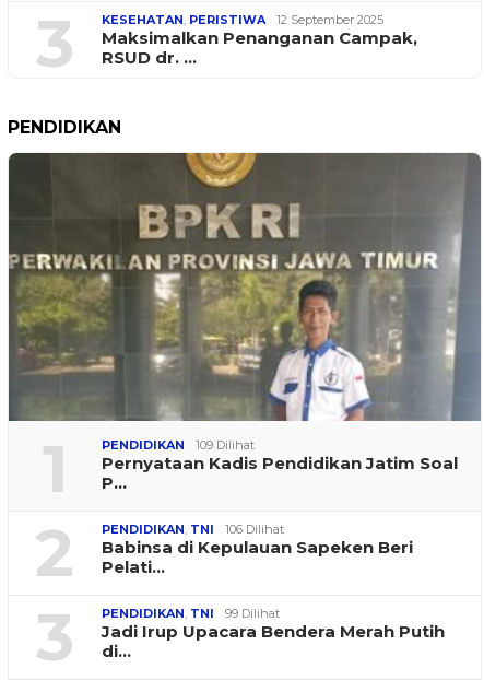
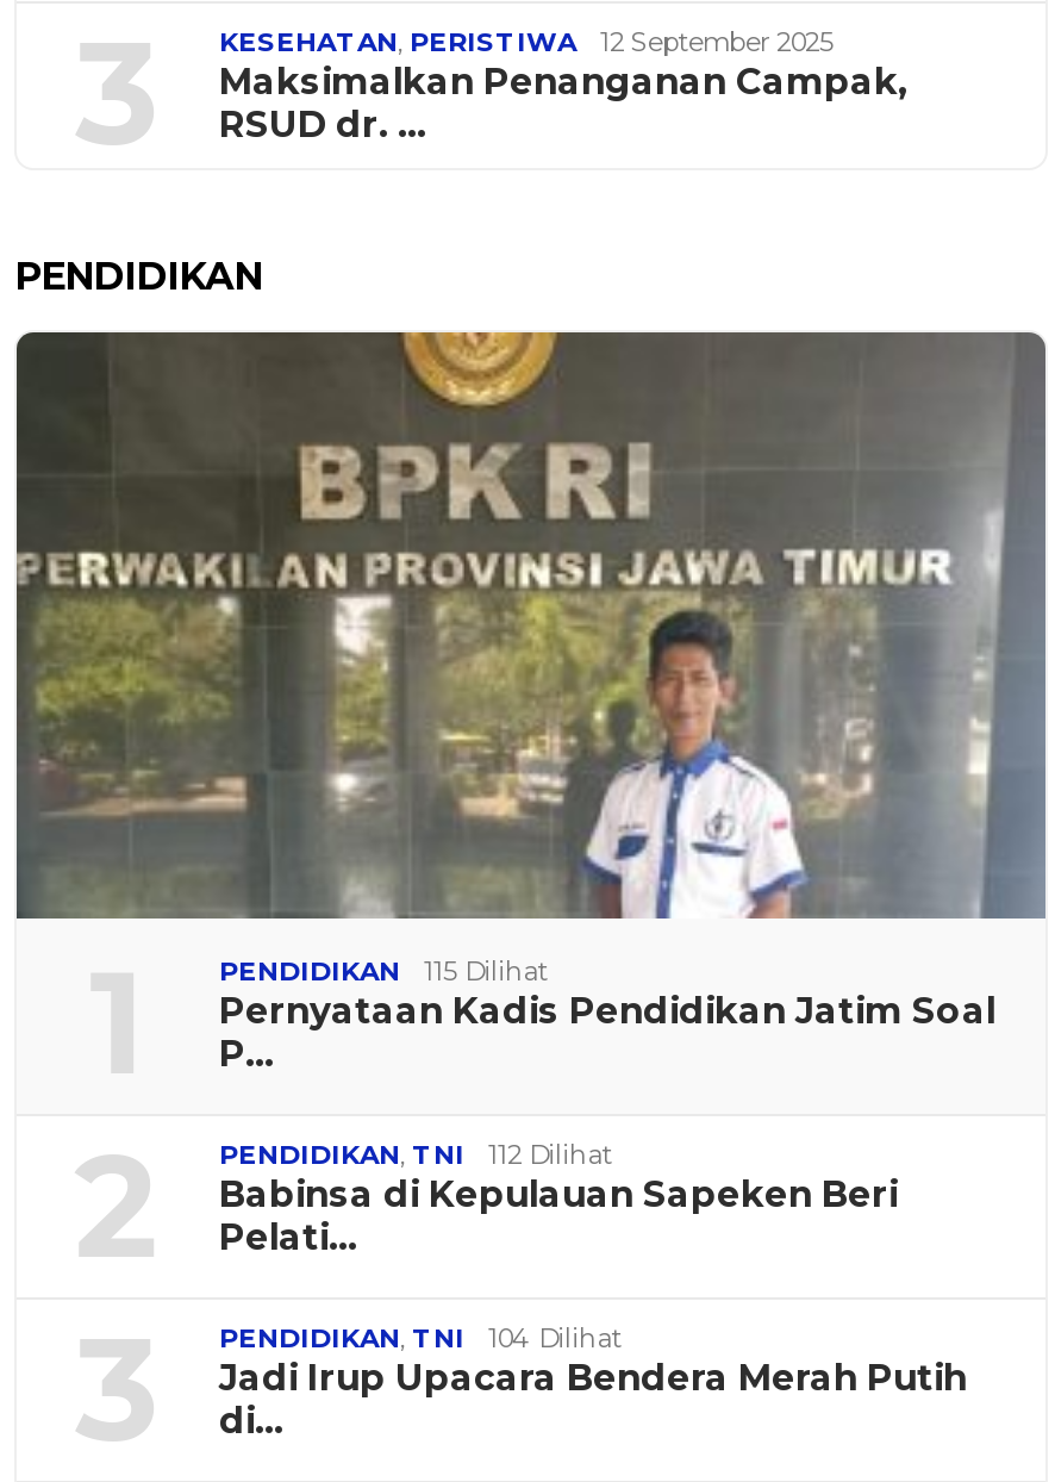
[102,438,255,453] PENDIDIKAN 109 Dilihat -> [219,954,548,988] PENDIDIKAN 115 Dilihat
[102,522,284,537] PENDIDIKAN, TNI 106 Dilihat -> [219,1138,612,1171] PENDIDIKAN, TNI 112 Dilihat
[102,606,280,622] PENDIDIKAN, TNI 99 Dilihat -> [219,1321,622,1355] PENDIDIKAN, TNI 104 Dilihat

